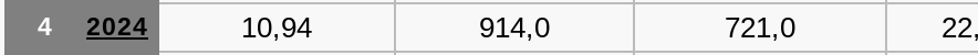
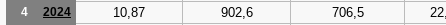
[241,10,312,43] 10,94 -> [113,5,145,20] 10,87
[479,10,550,43] 914,0 -> [220,5,252,20] 902,6
[725,10,795,43] 721,0 -> [331,5,363,20] 706,5

